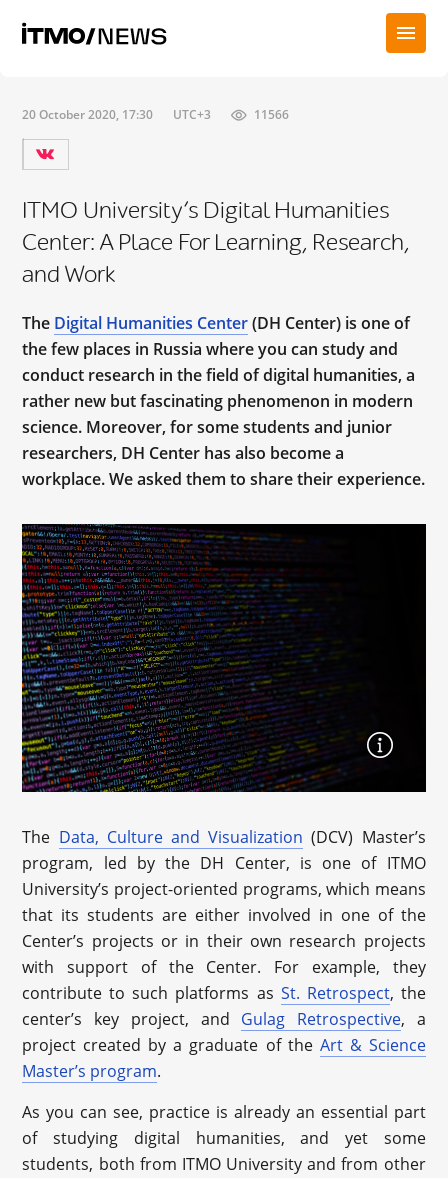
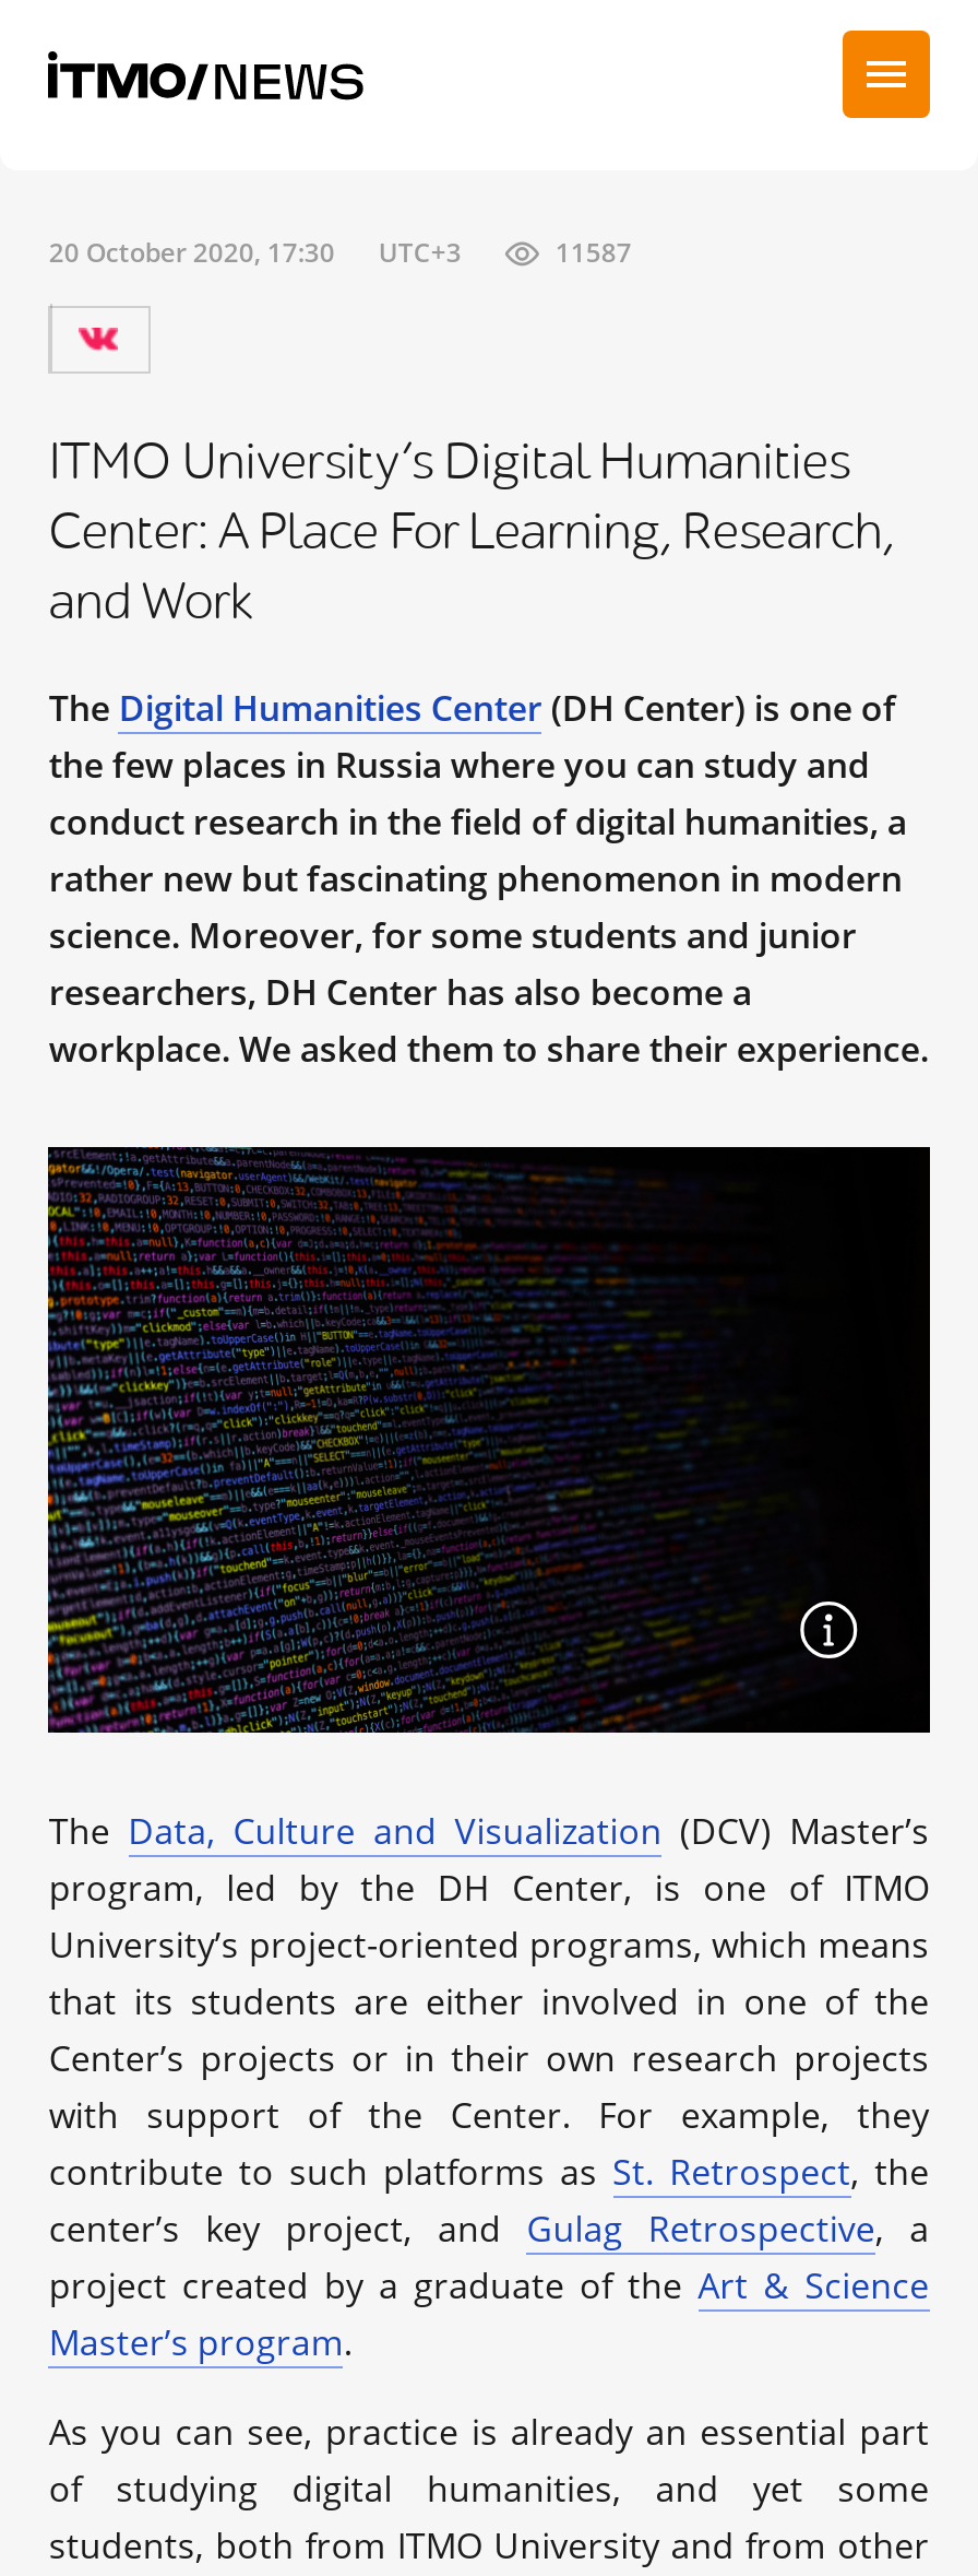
[254,106,289,123] 11566 -> [555,234,632,271] 11587

